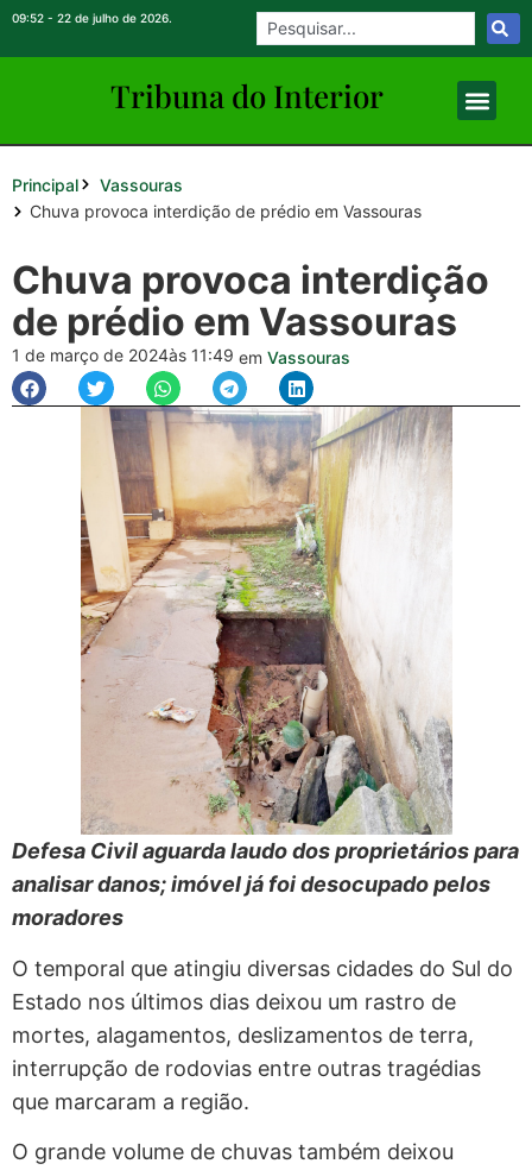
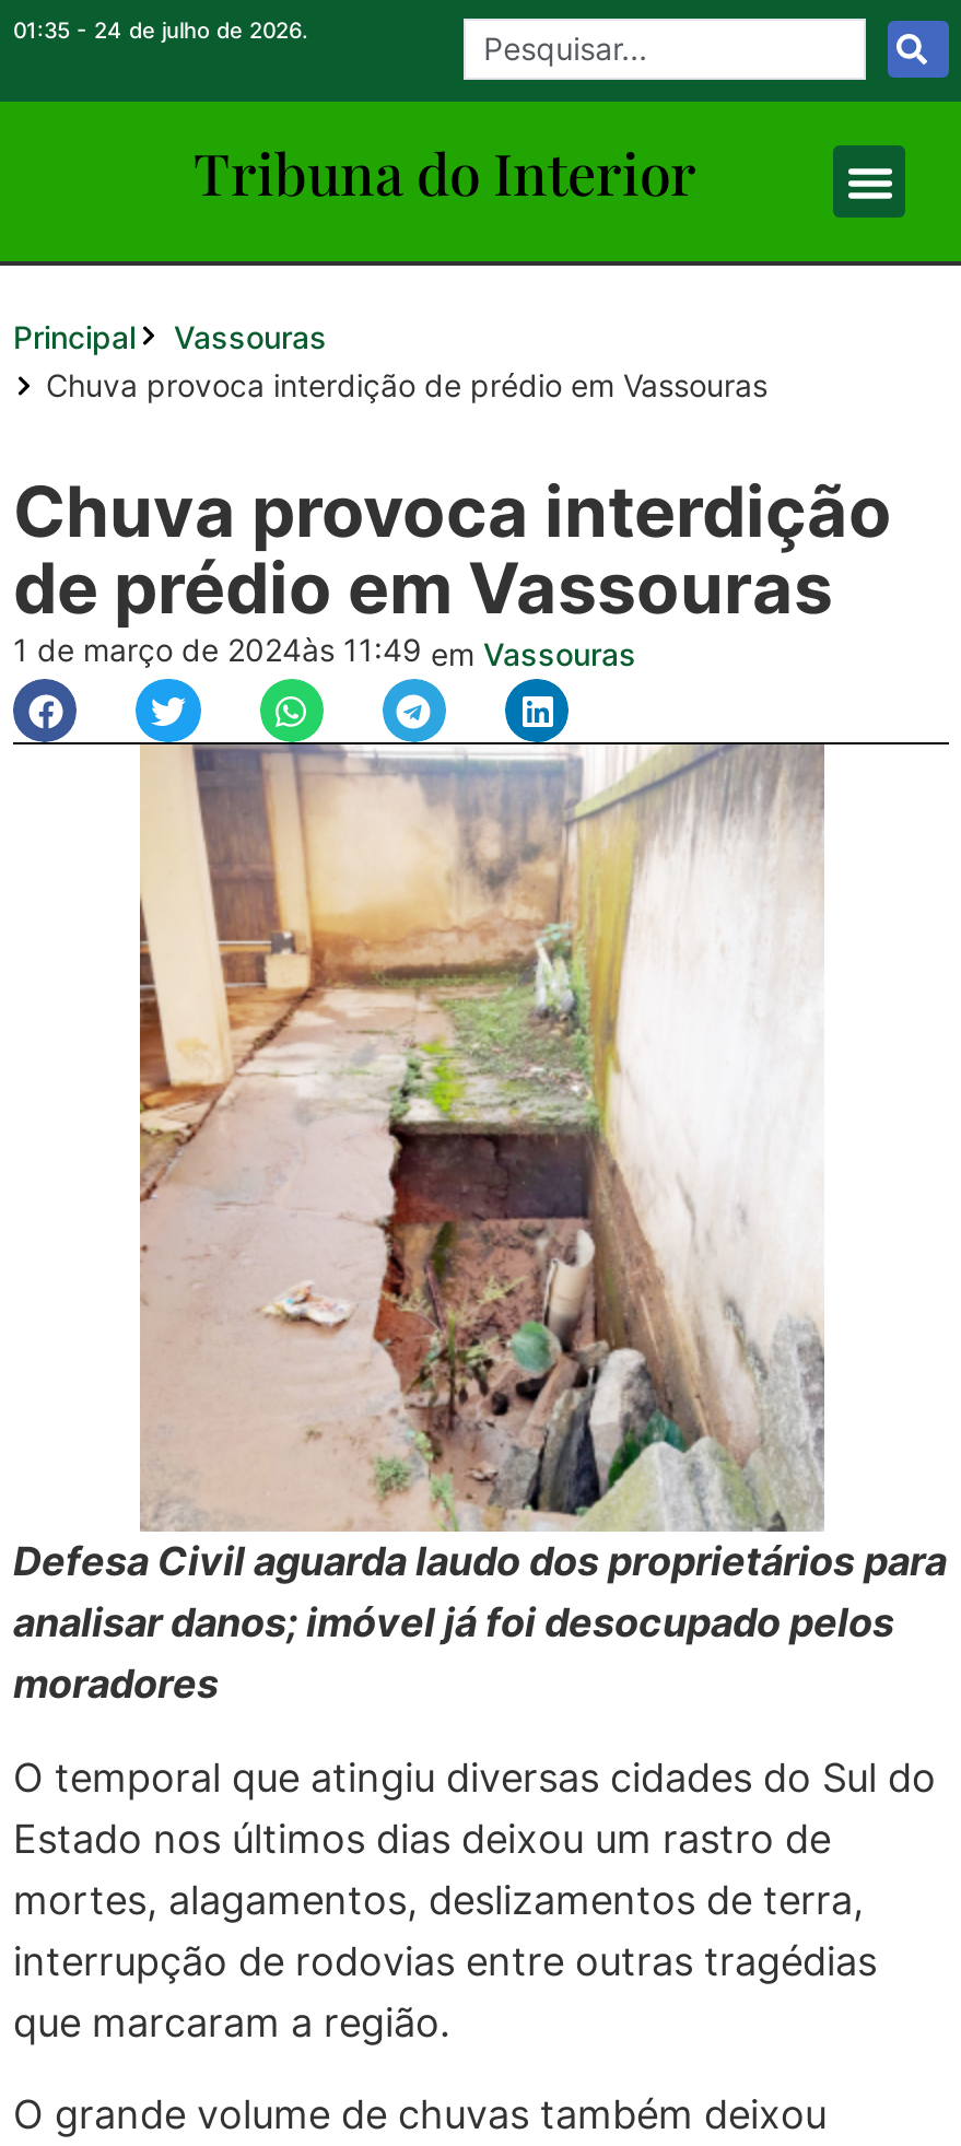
[12,11,172,25] 09:52 - 22 de julho de 2026. -> [13,16,308,43] 01:35 - 24 de julho de 2026.

